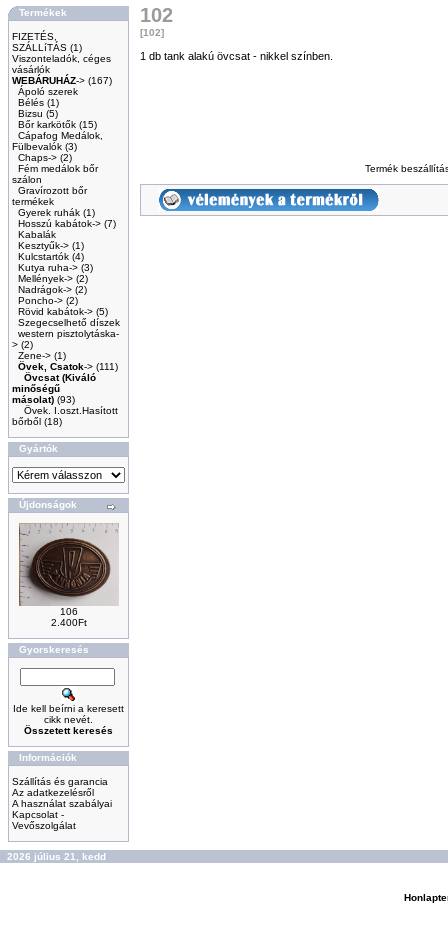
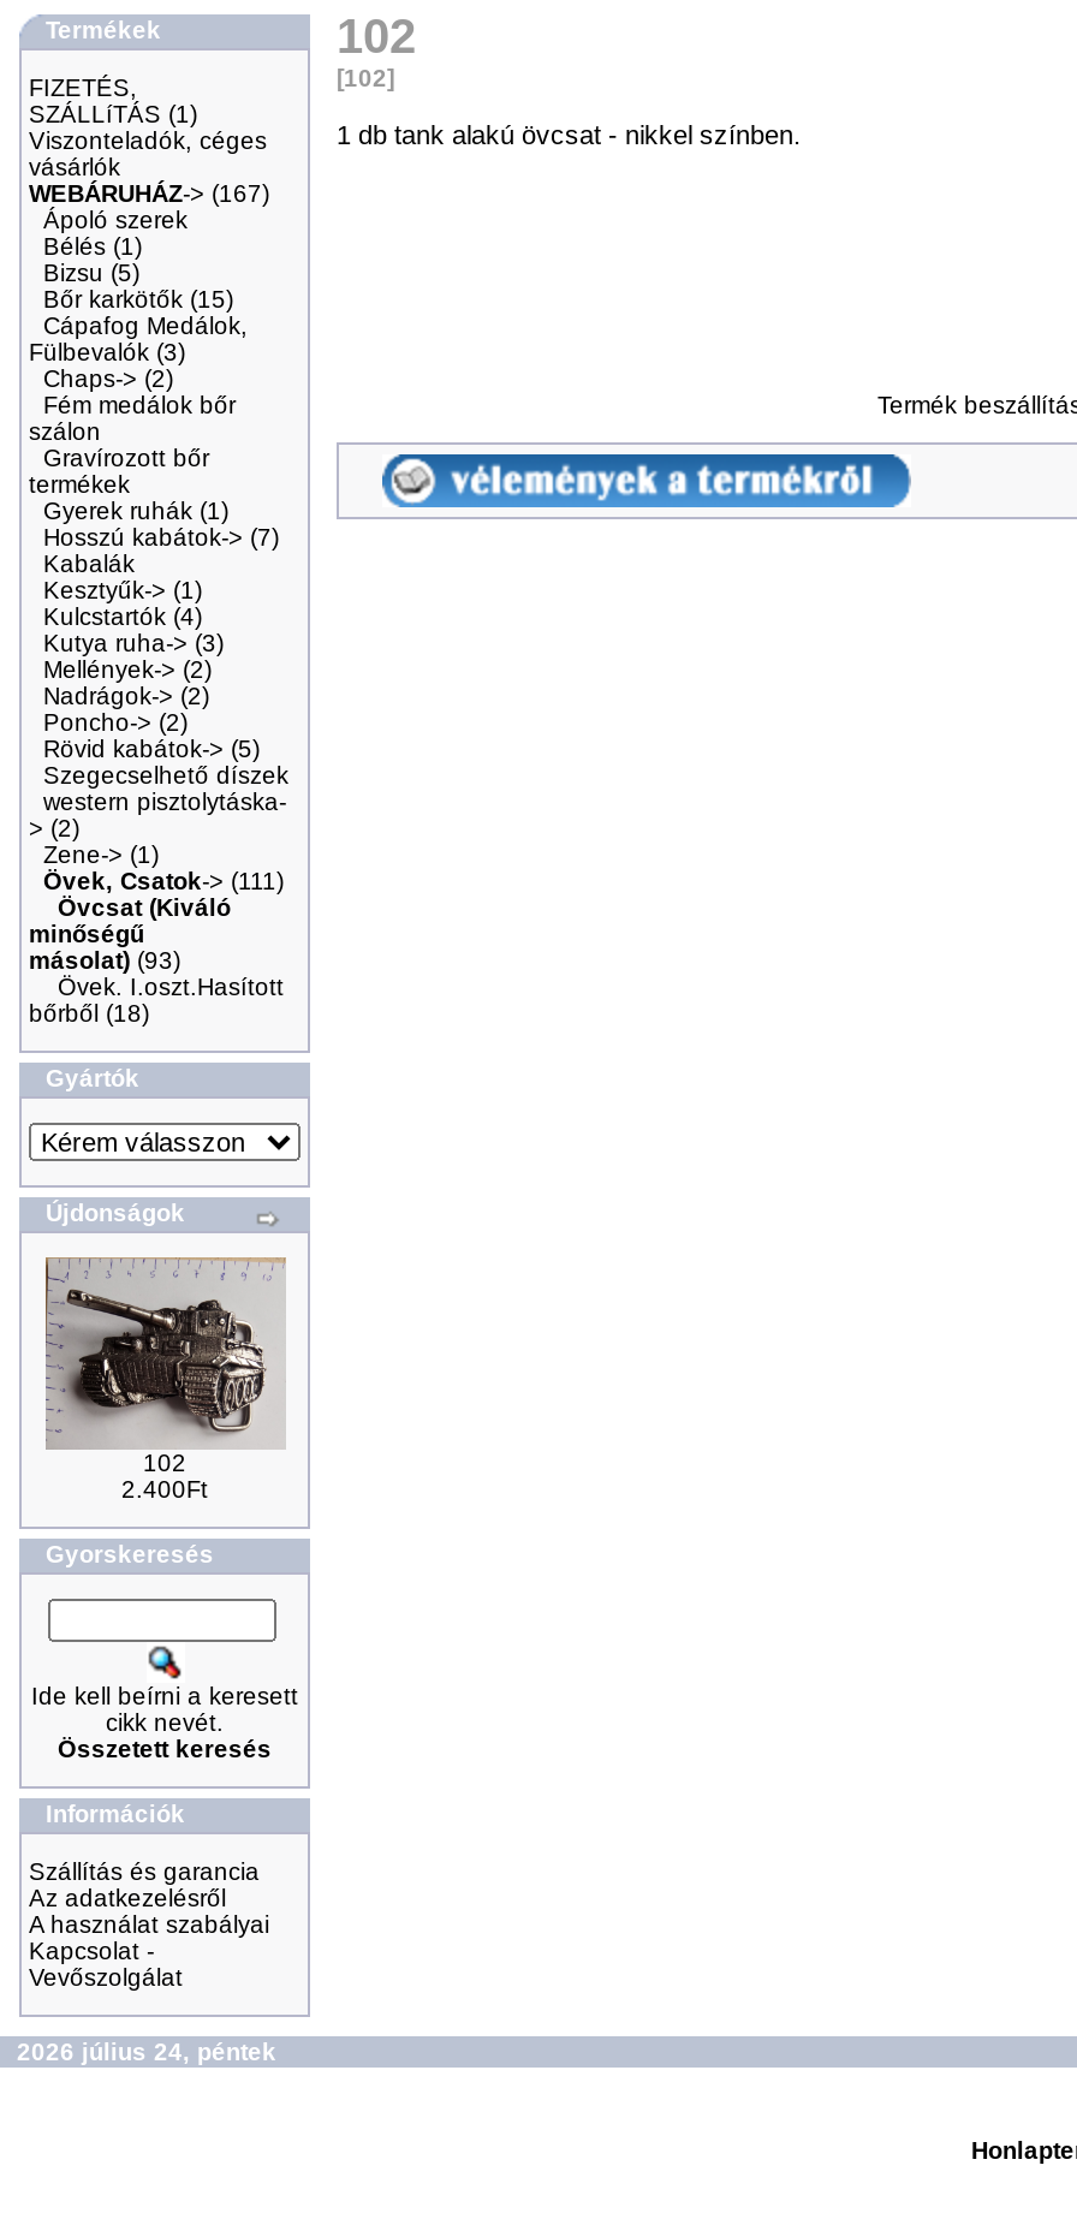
[19,537,110,617] [image] | 106 -> [65,1257,284,1476] [image] | 102
[1,851,112,862] 2026 július 21, kedd -> [2,2039,291,2065] 2026 július 24, péntek

